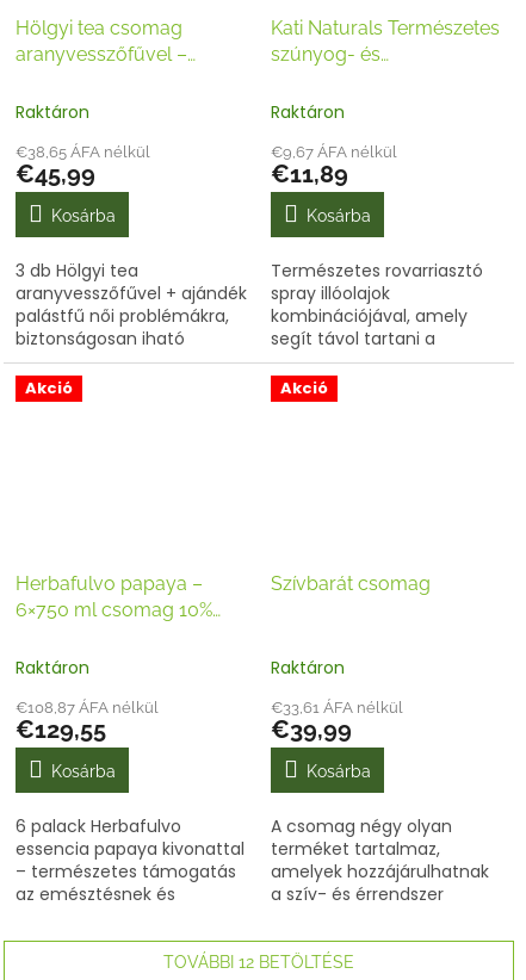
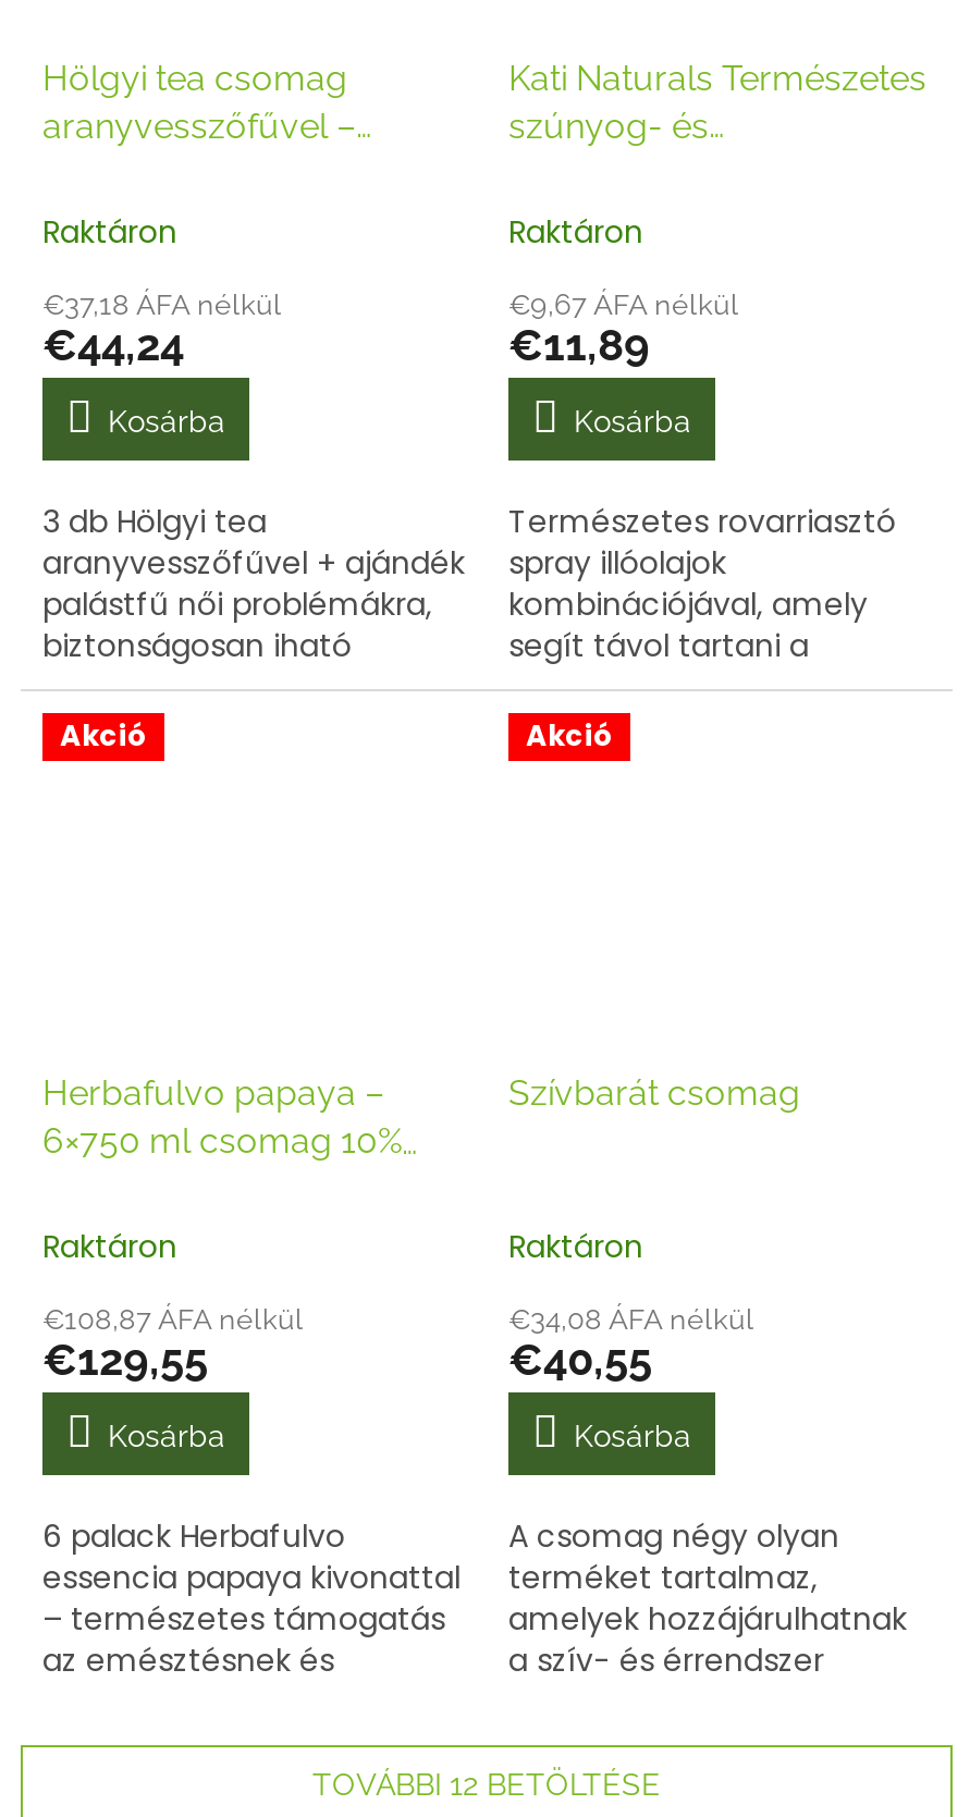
[16,143,150,160] €38,65 ÁFA nélkül -> [42,288,282,320] €37,18 ÁFA nélkül
[16,159,95,188] €45,99 -> [42,318,184,370] €44,24
[271,699,403,717] €33,61 ÁFA nélkül -> [508,1304,754,1337] €34,08 ÁFA nélkül
[271,716,352,745] €39,99 -> [508,1335,652,1387] €40,55

